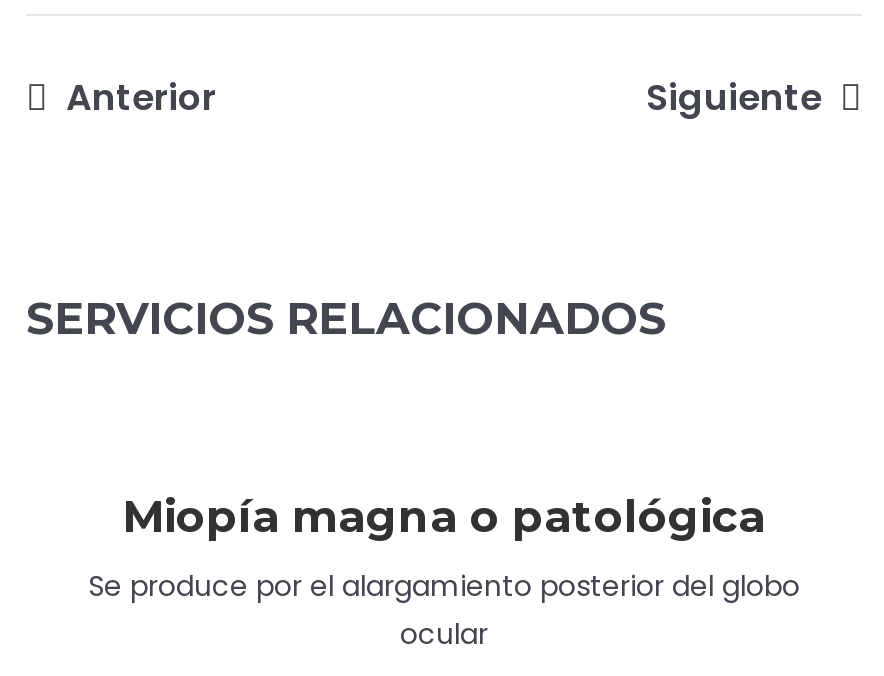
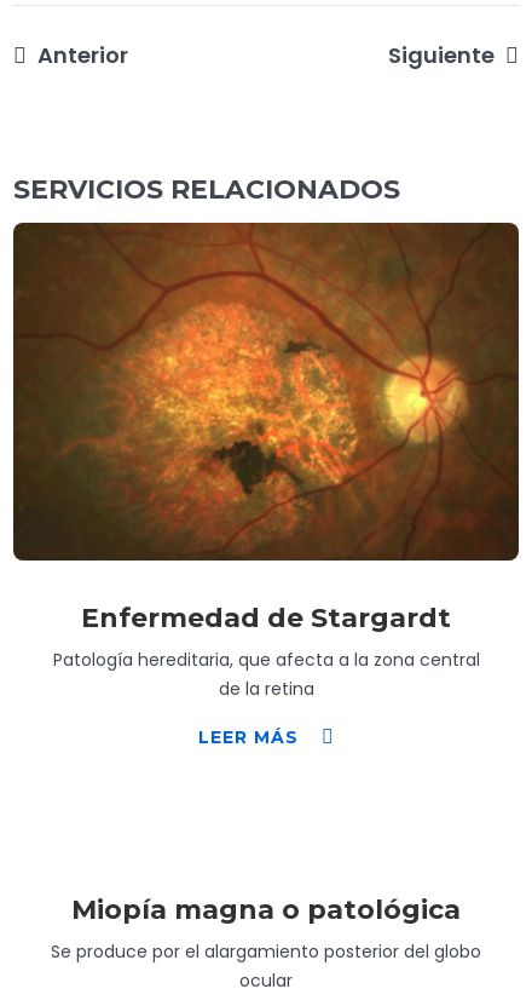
none -> [12,222,520,748] [image] | Enfermedad de Stargardt | Patología hereditaria, que afecta a la zona central | de la retina | LEER MÁS

